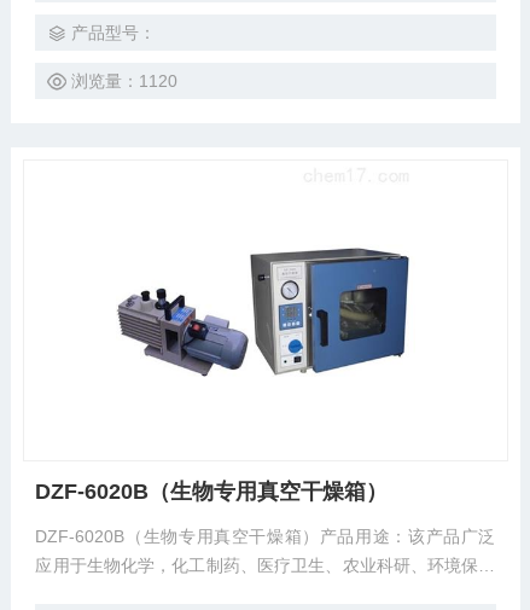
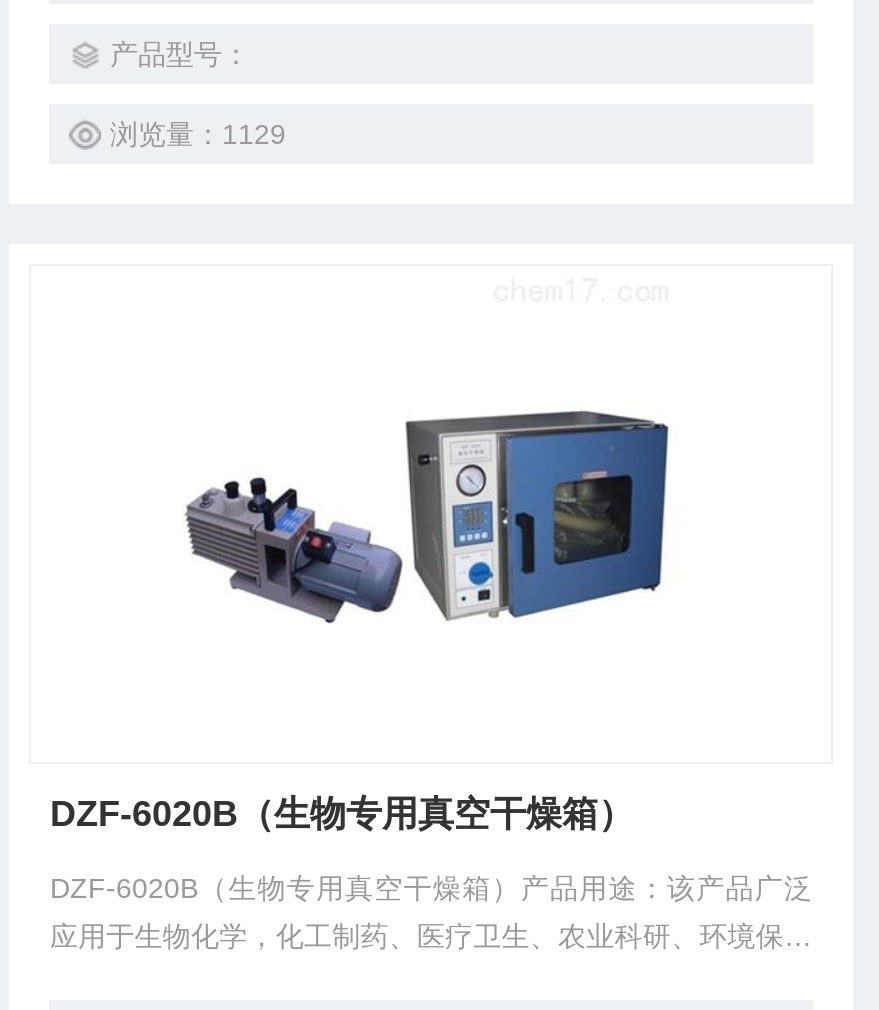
[72,72,178,91] 浏览量：1120 -> [110,118,286,150] 浏览量：1129

